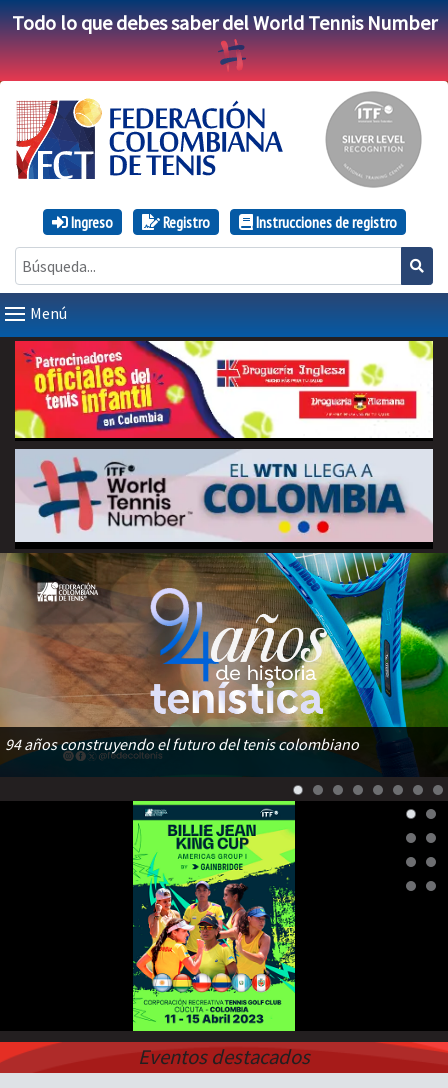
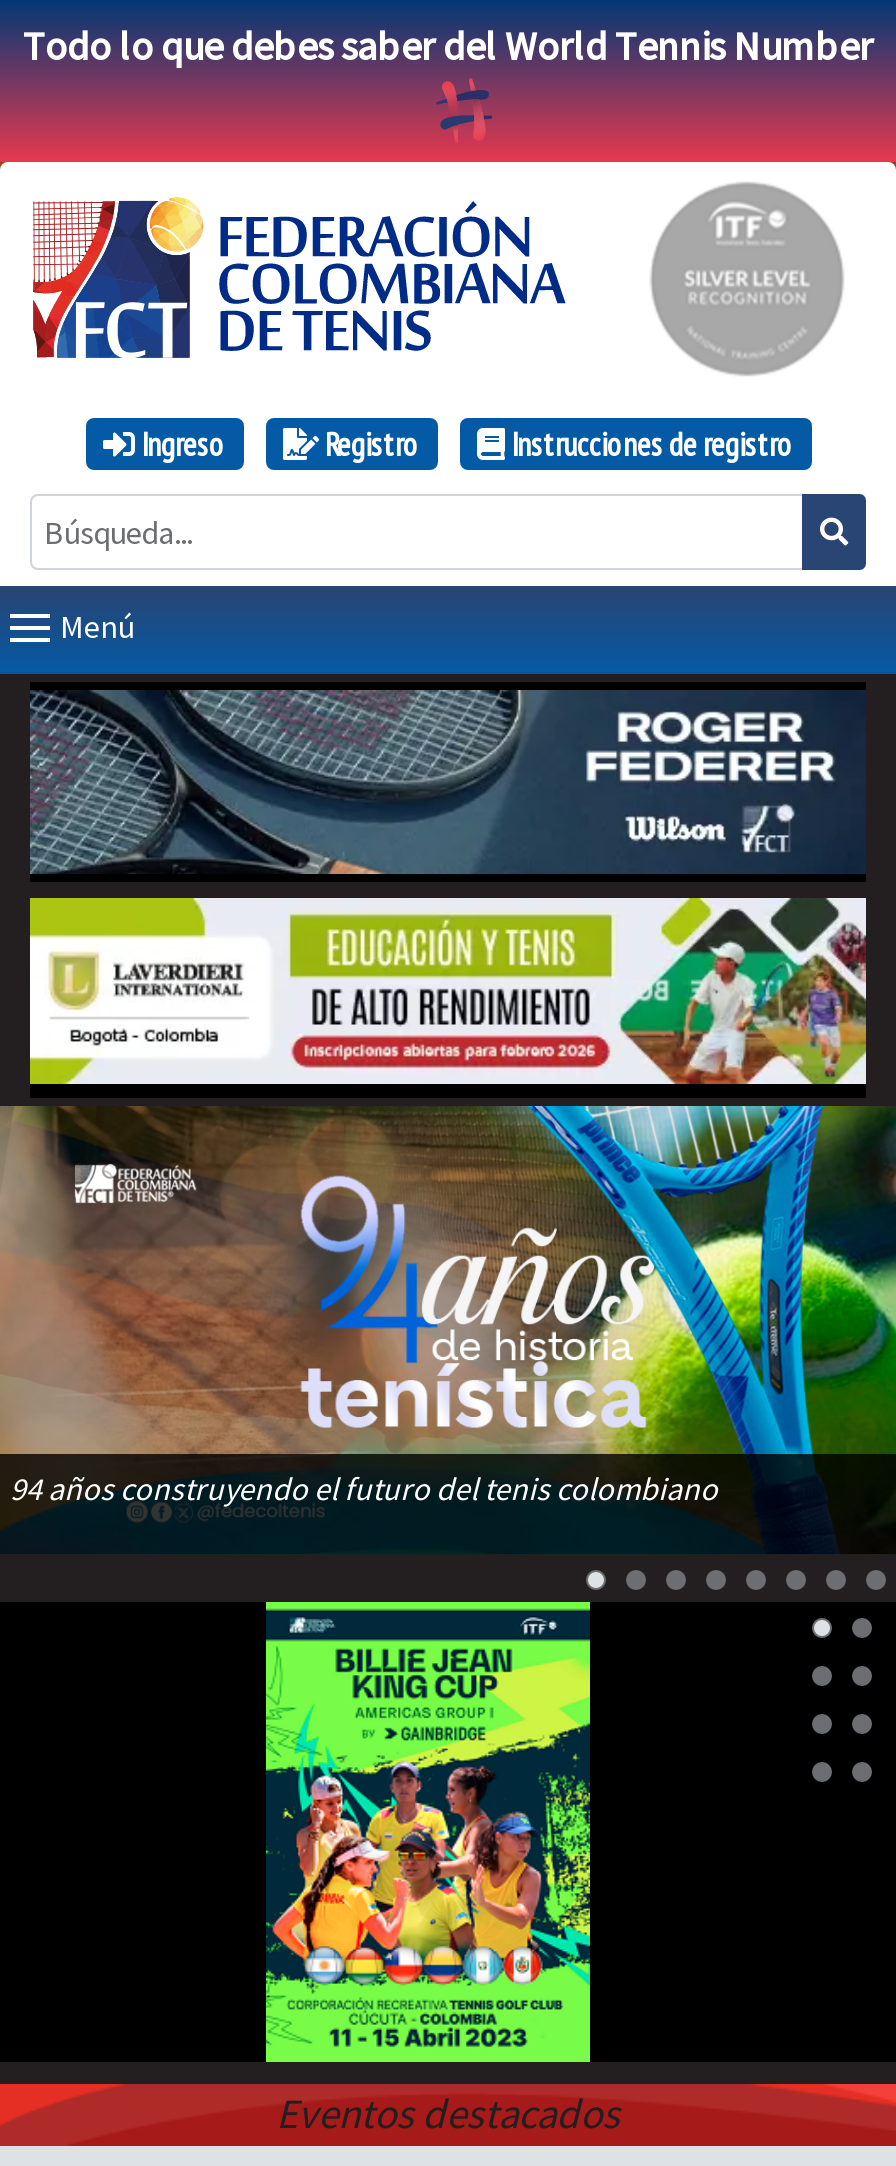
[14,340,434,439] [image] -> [28,682,866,876] [image]
[14,448,434,543] [image] -> [28,896,868,1086] [image]

